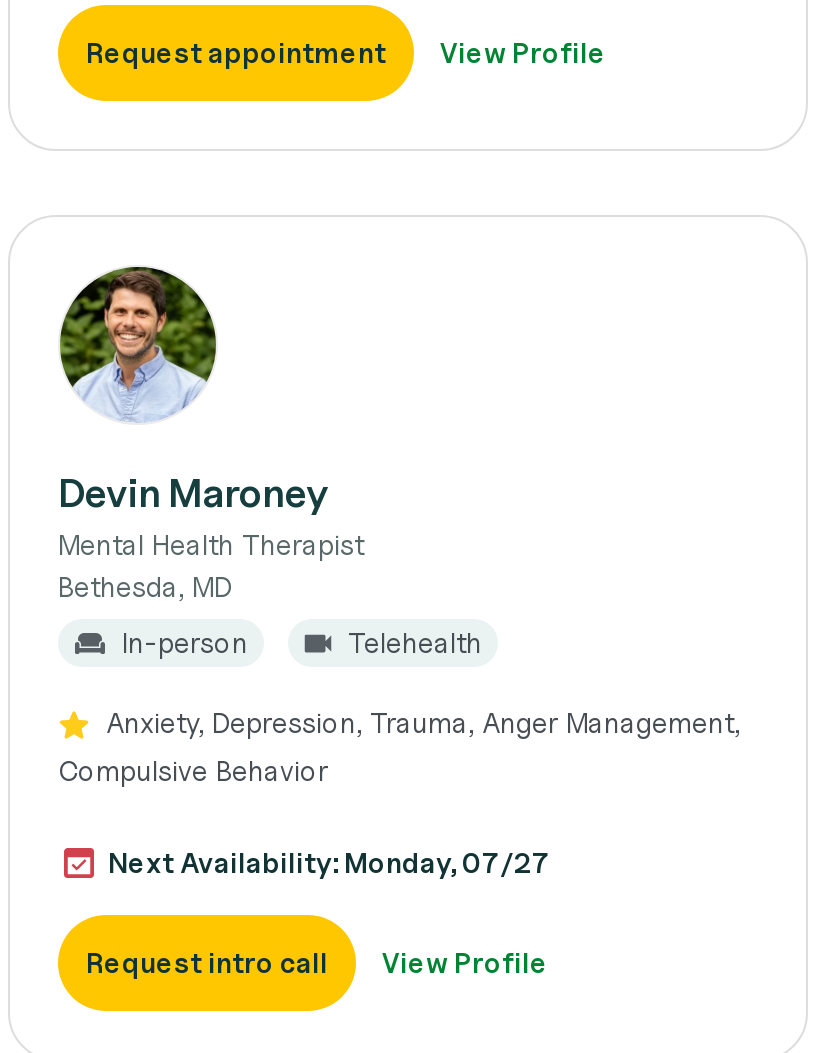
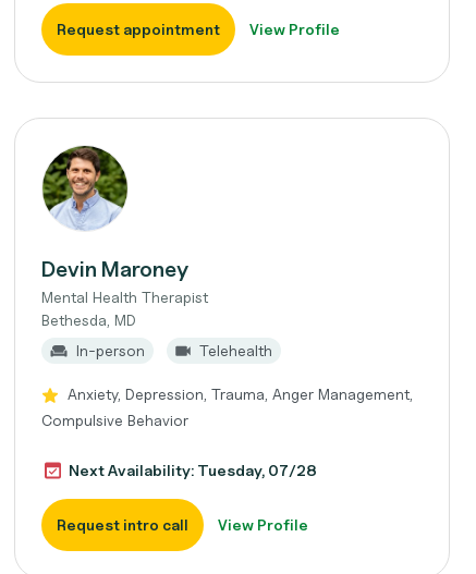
[108,845,550,879] Next Availability: Monday, 07/27 -> [69,461,317,479] Next Availability: Tuesday, 07/28

